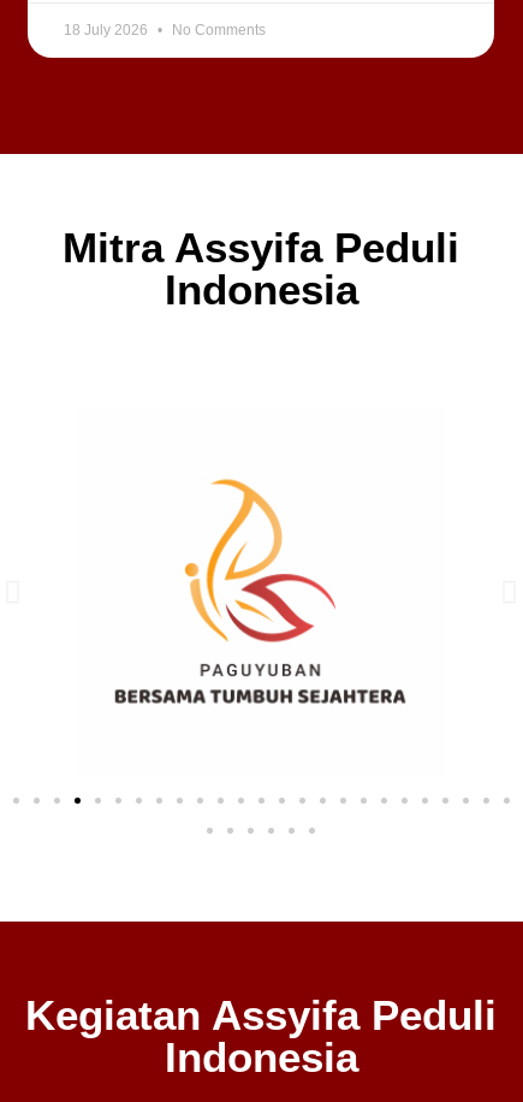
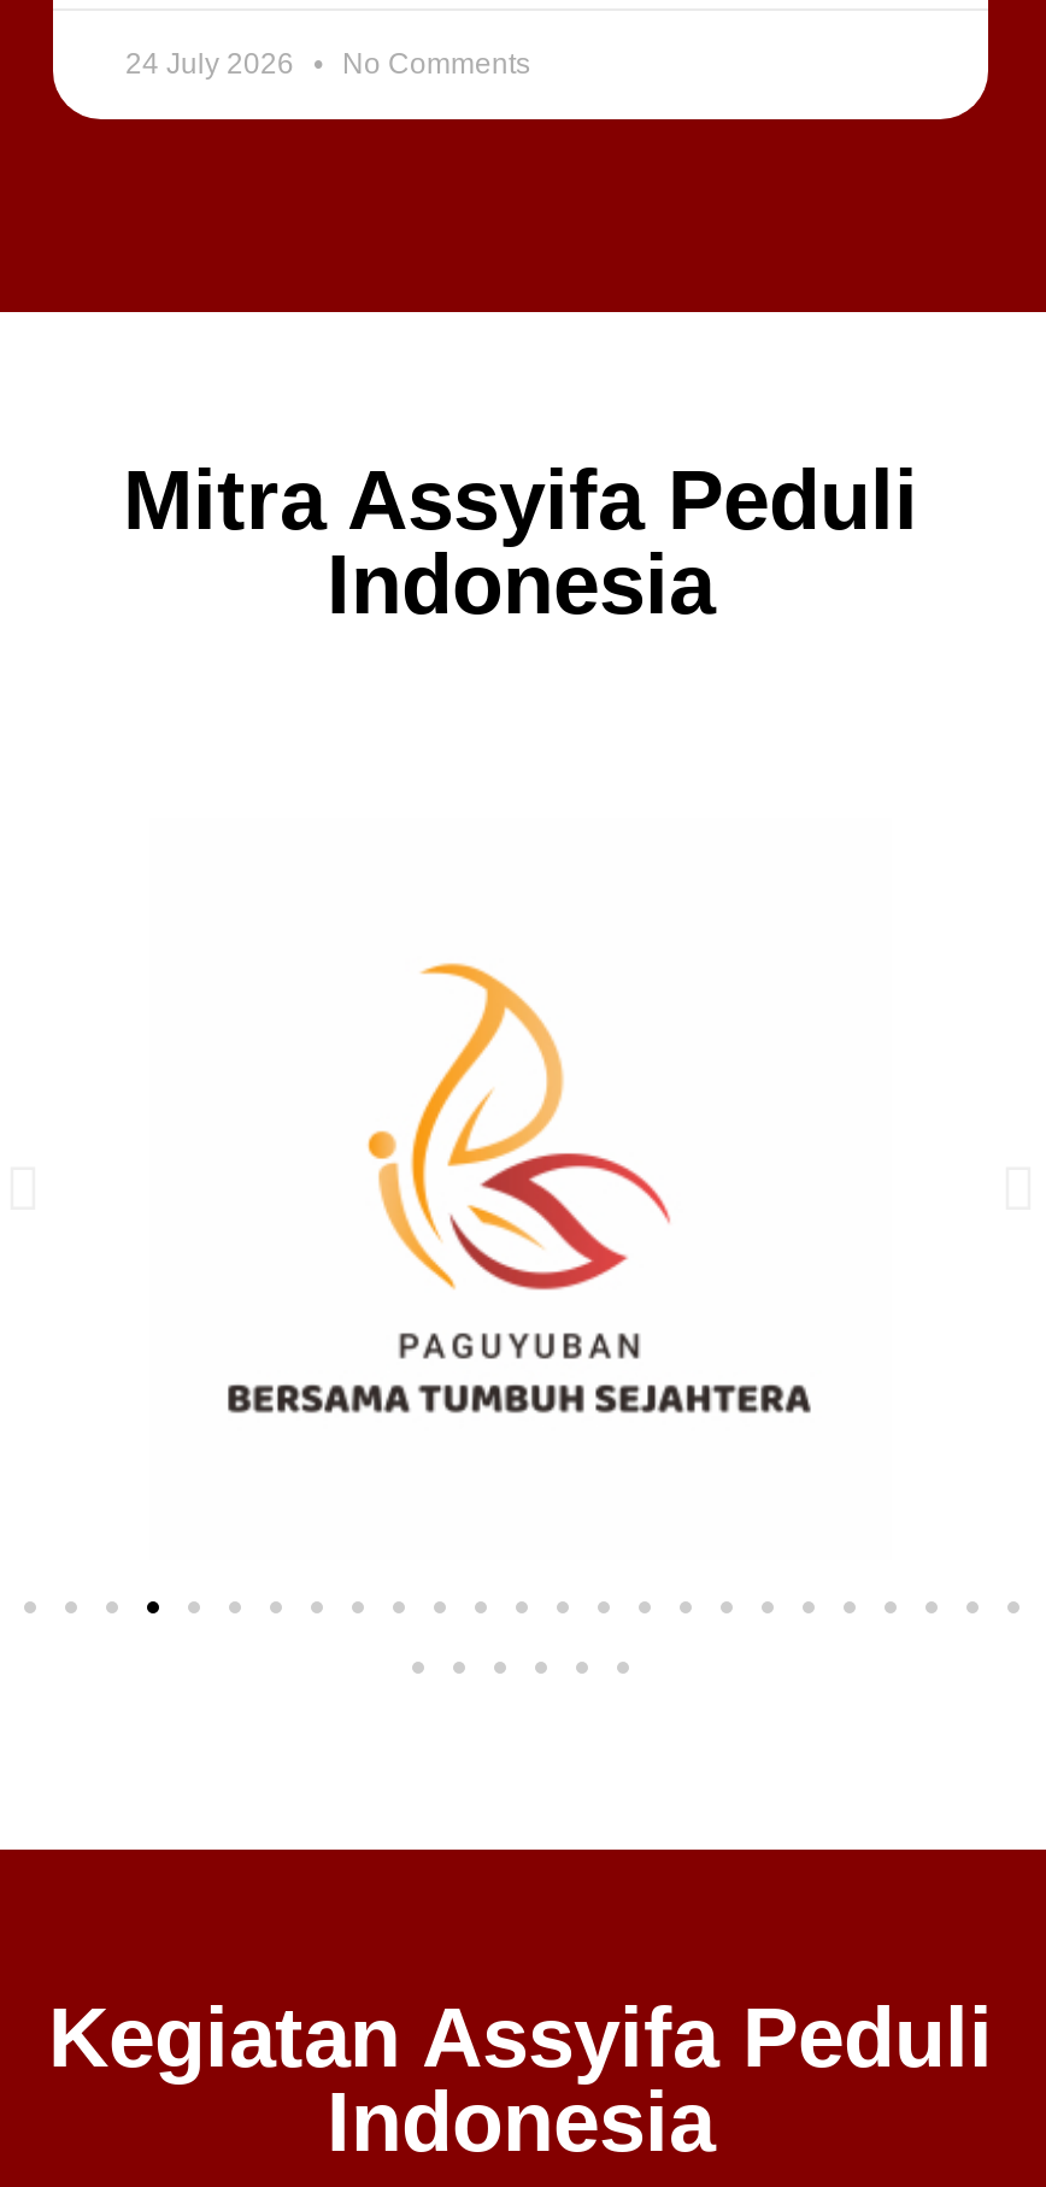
[64,21,266,38] 18 July 2026 No Comments -> [125,46,530,80] 24 July 2026 No Comments

